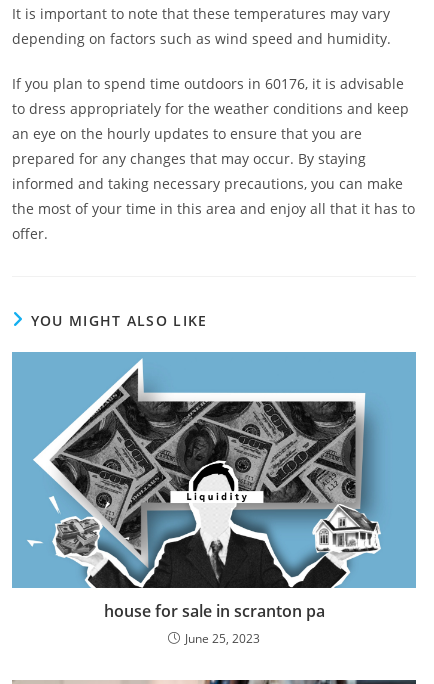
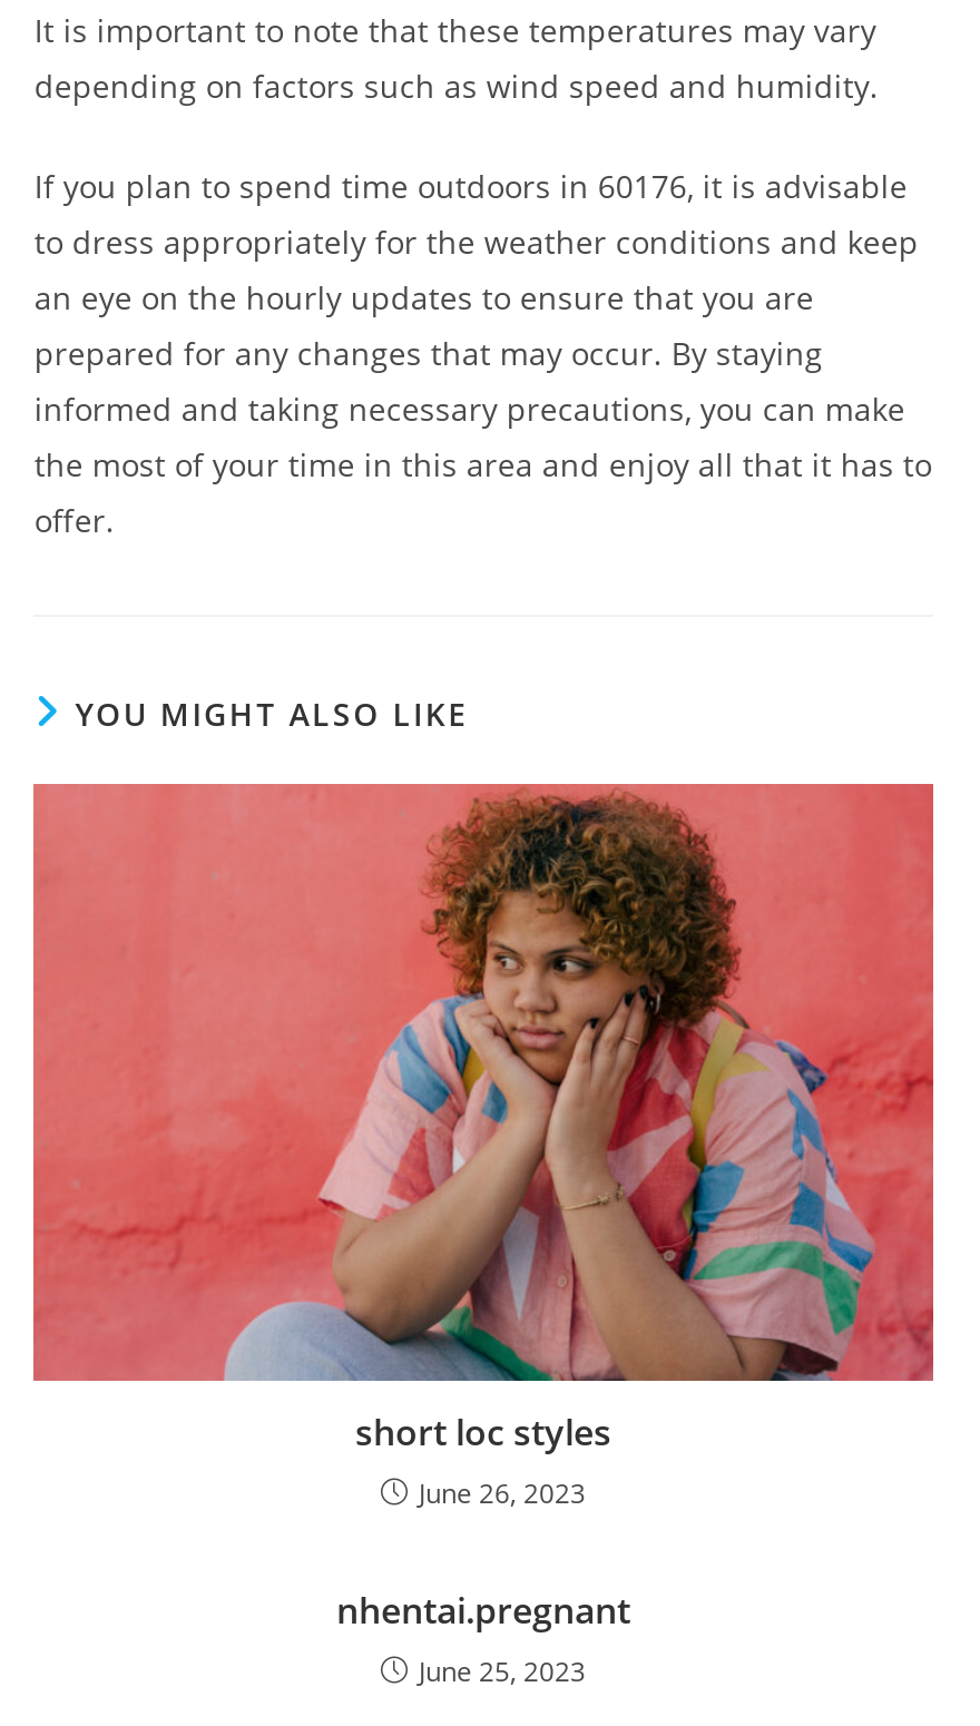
[11,351,417,622] [image] | house for sale in scranton pa -> [31,782,935,1634] [image] | short loc styles | June 26, 2023 | nhentai.pregnant

